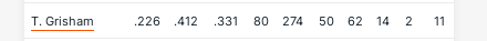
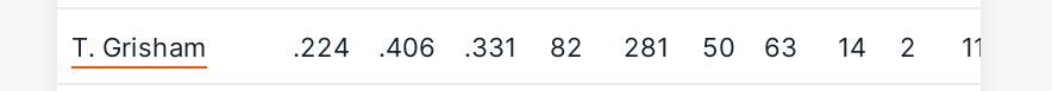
[134,13,160,29] .226 -> [293,31,350,64] .224
[174,13,198,29] .412 -> [378,31,436,64] .406
[253,13,269,29] 80 -> [550,31,583,64] 82
[282,13,303,29] 274 -> [624,31,669,64] 281
[348,13,363,29] 62 -> [764,31,797,64] 63

